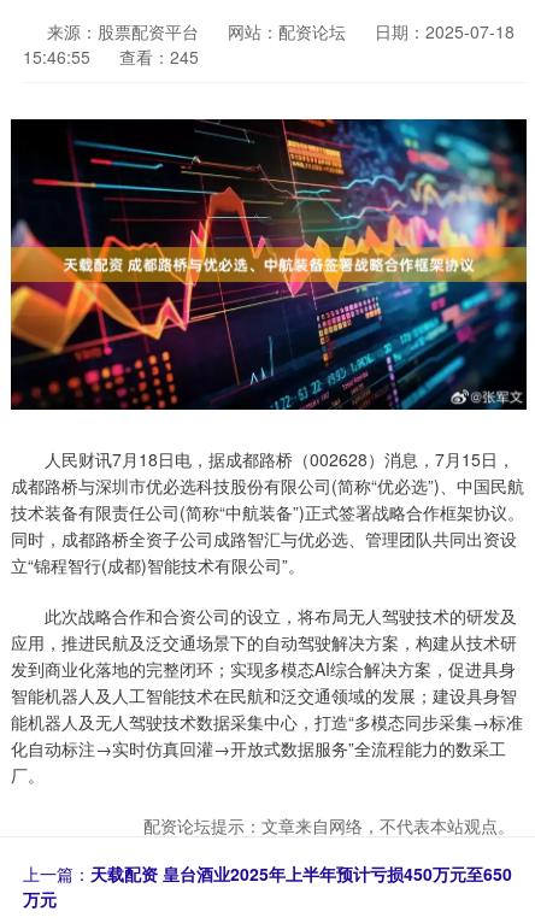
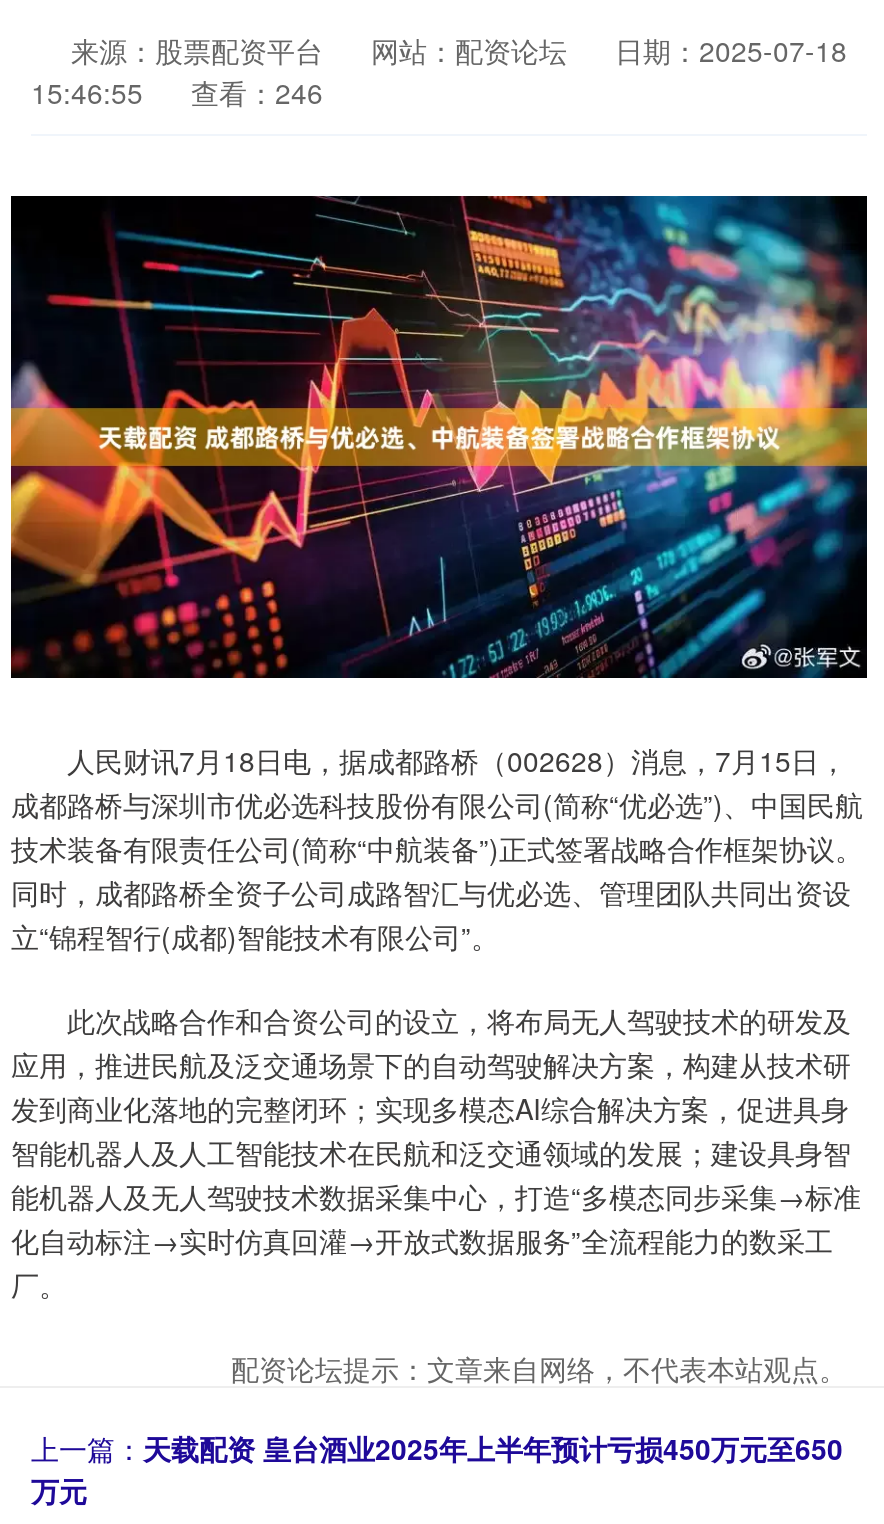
[23,45,199,69] 15:46:55 查看：245 -> [31,72,323,112] 15:46:55 查看：246

